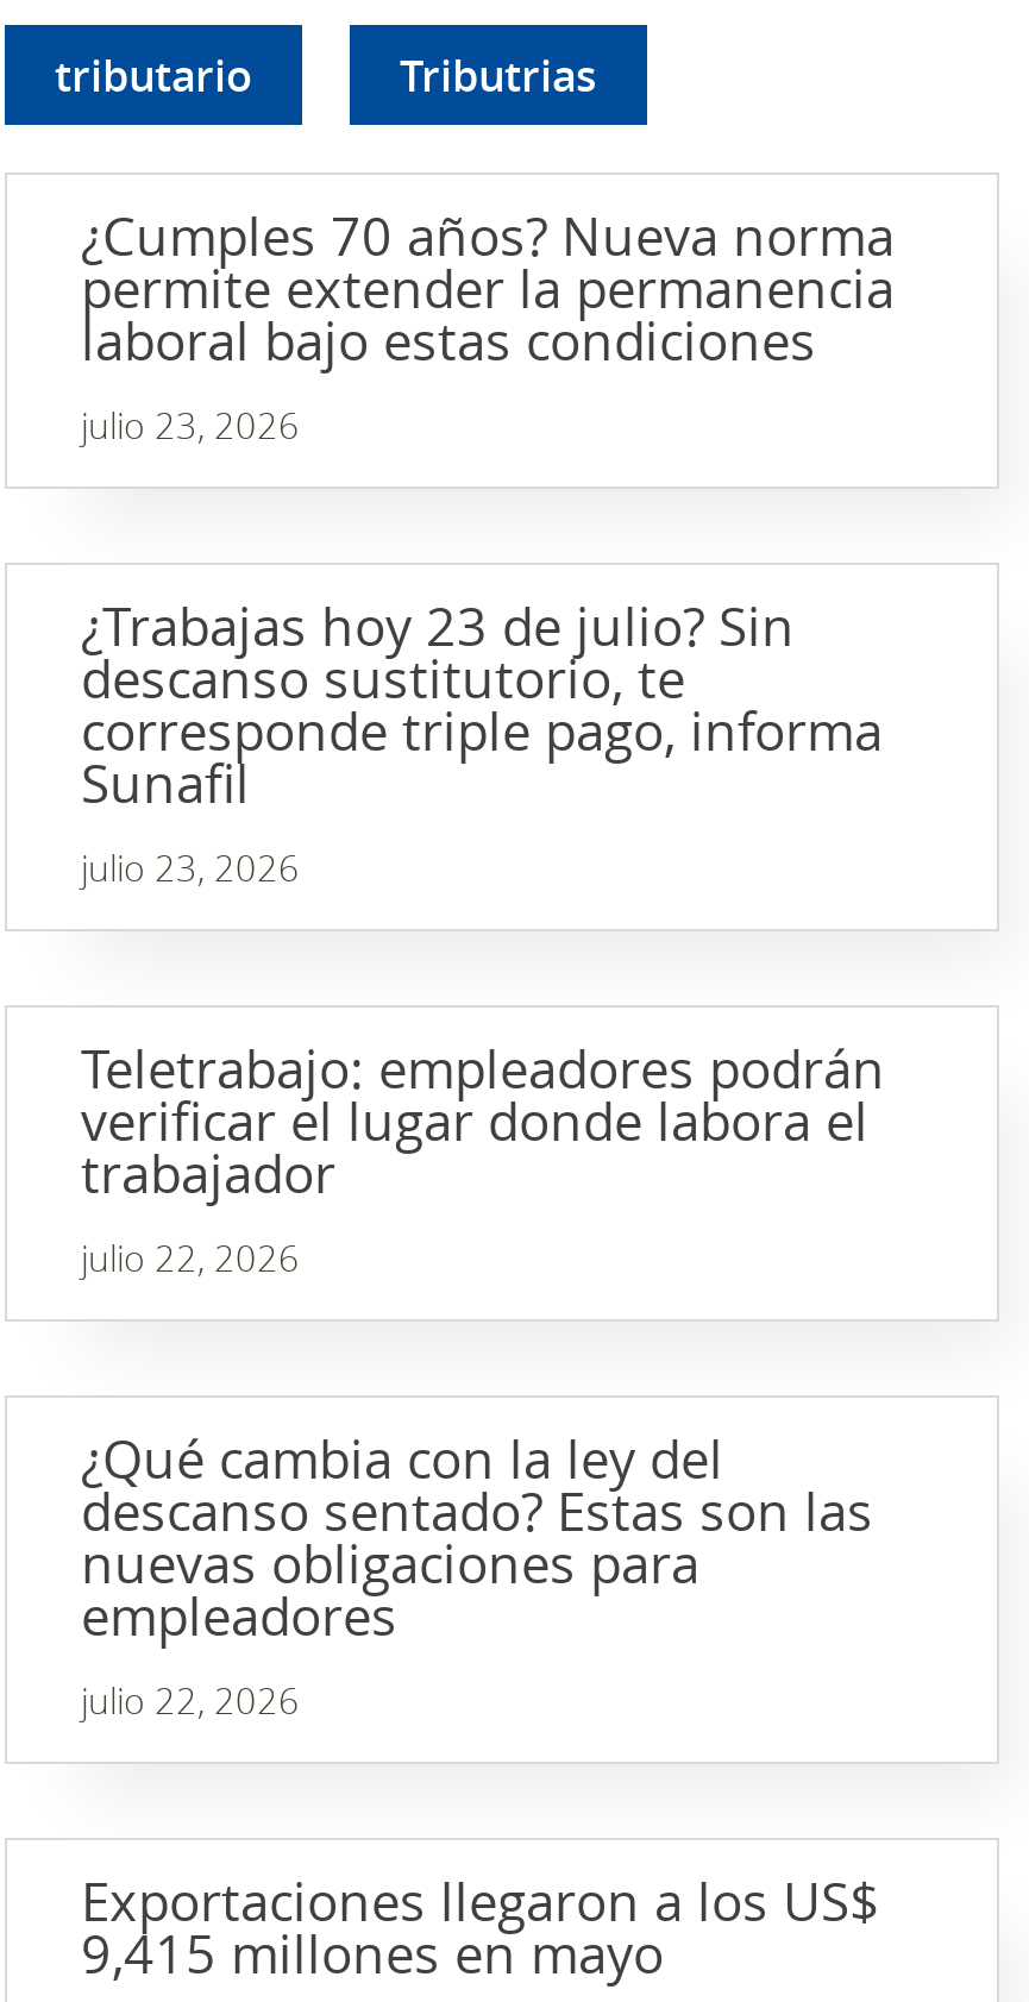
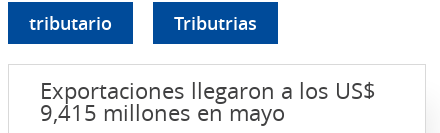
[81,201,895,1724] ¿Cumples 70 años? Nueva norma | permite extender la permanencia | laboral bajo estas condiciones | julio 23, 2026 | ¿Trabajas hoy 23 de julio? Sin | descanso sustitutorio, te | corresponde triple pago, informa | Sunafil | julio 23, 2026 | Teletrabajo: empleadores podrán | verificar el lugar donde labora el | trabajador | julio 22, 2026 | ¿Qué cambia con la ley del | descanso sentado? Estas son las | nuevas obligaciones para | empleadores | julio 22, 2026 -> none

